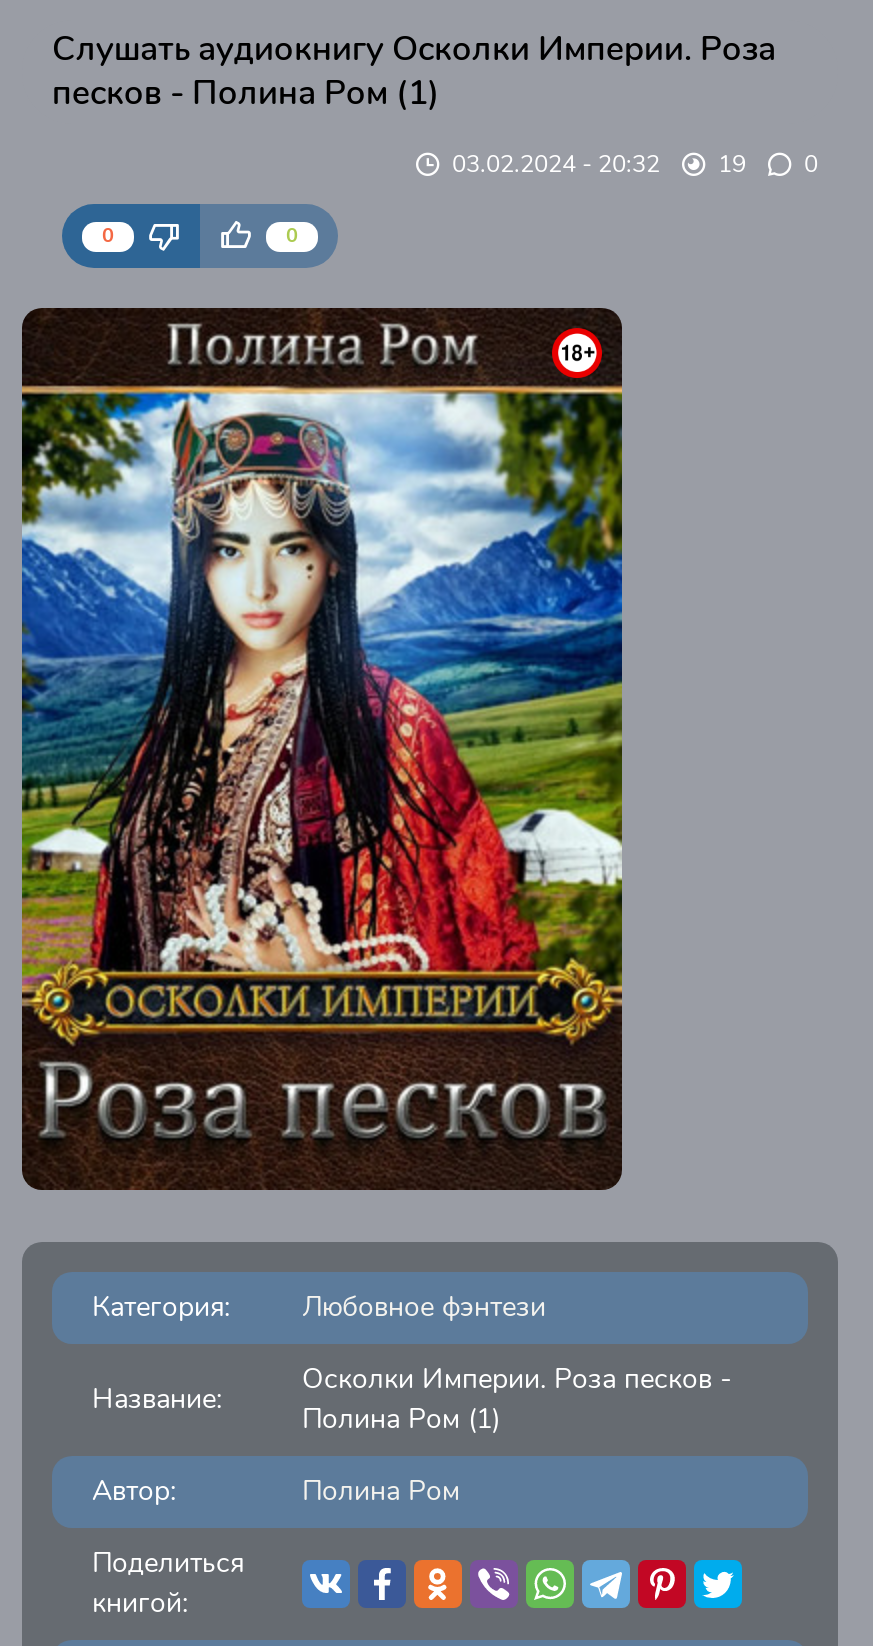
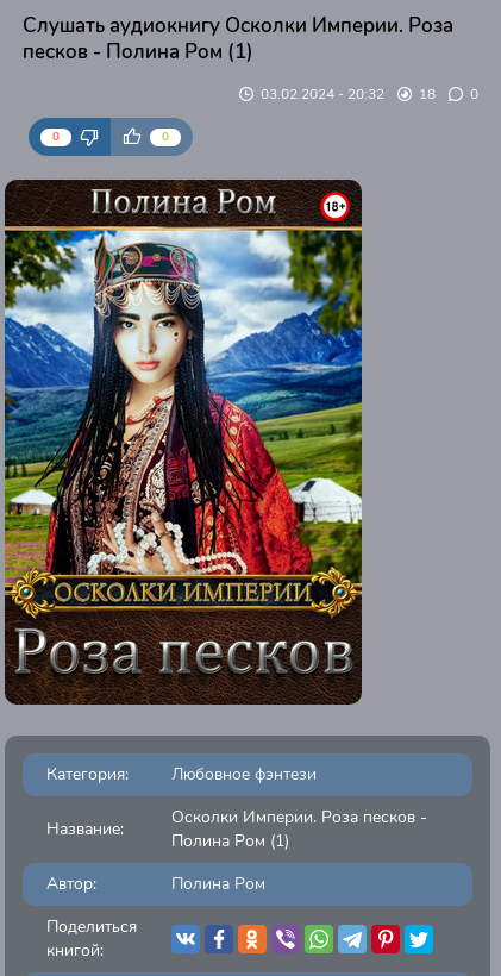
[452,148,818,180] 03.02.2024 - 20:32 19 0 -> [261,85,478,104] 03.02.2024 - 20:32 18 0

